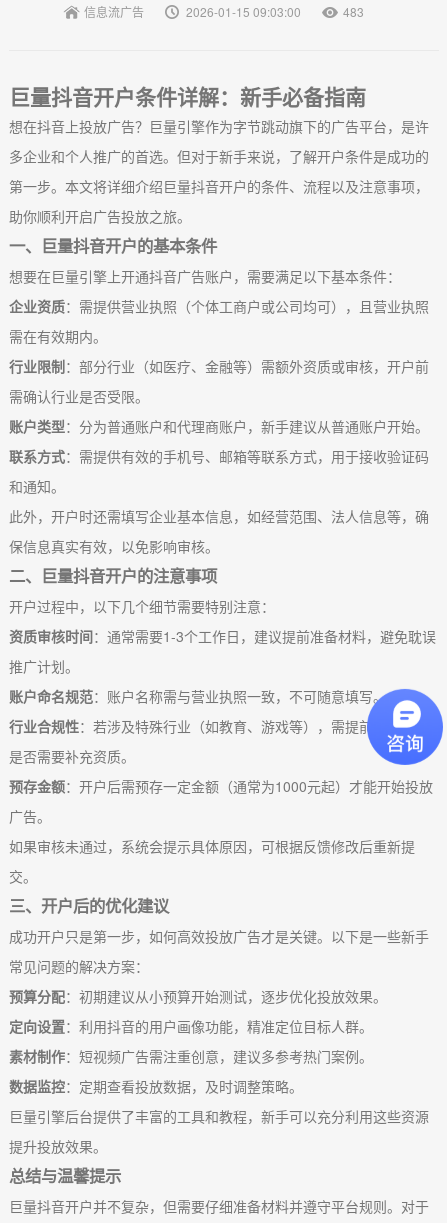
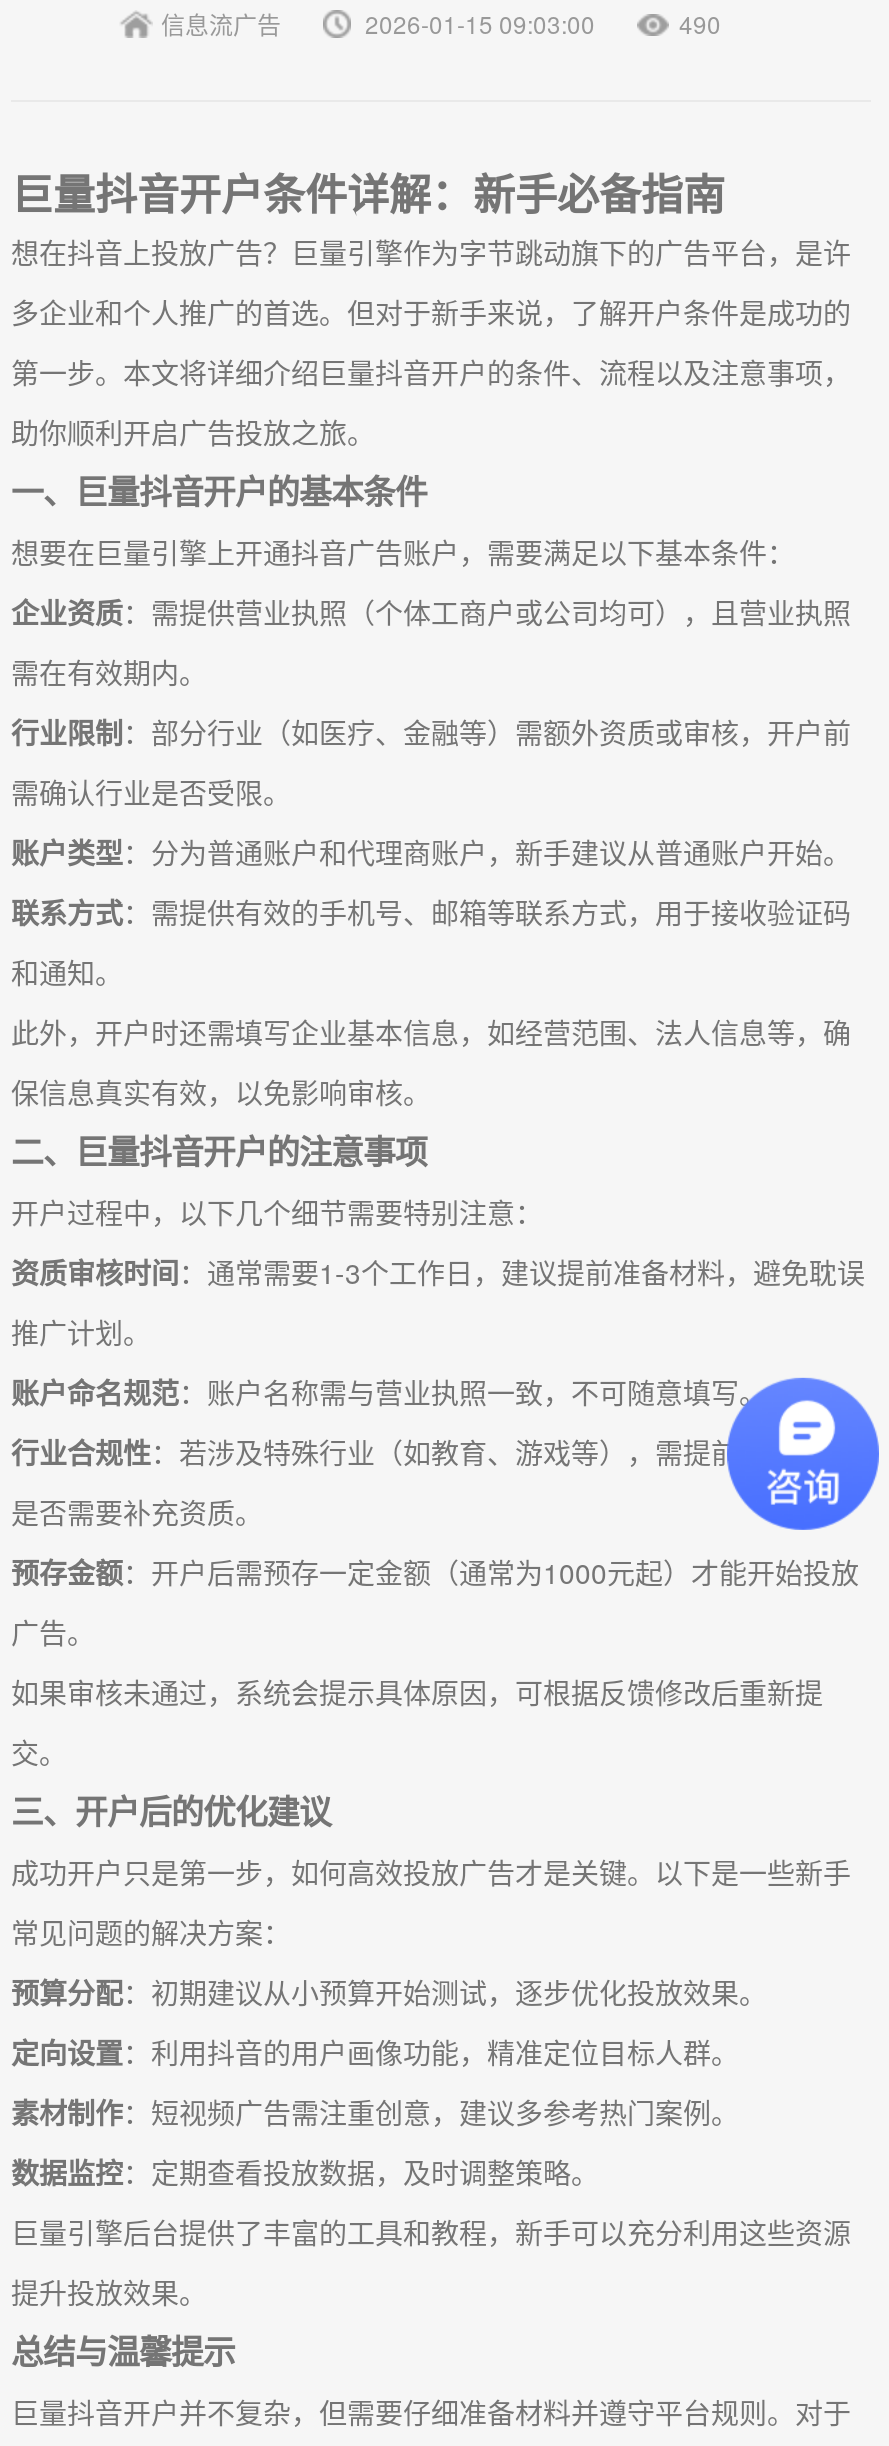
[343,3,364,20] 483 -> [679,6,721,40] 490

